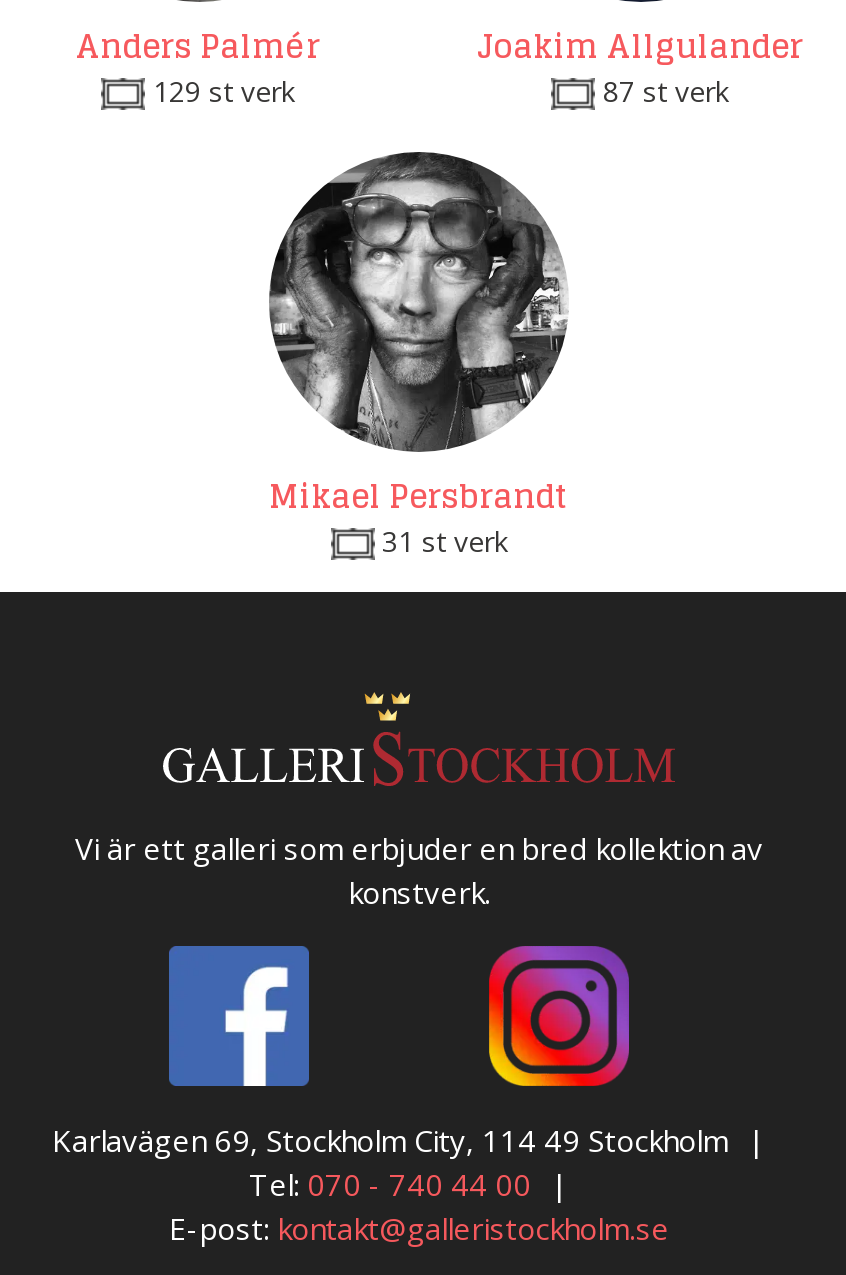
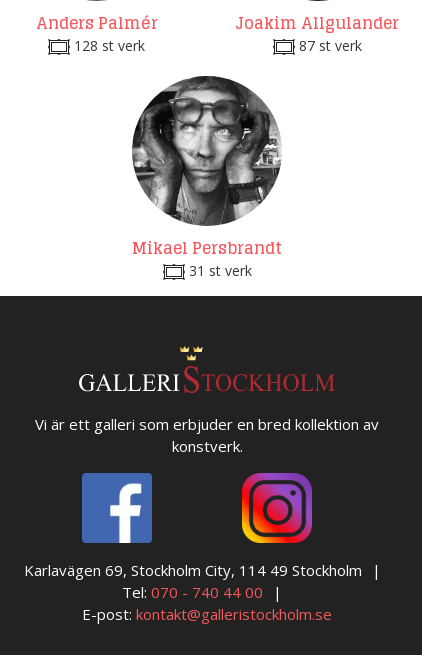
[145,72,295,110] 129 st verk -> [70,36,145,55] 128 st verk

